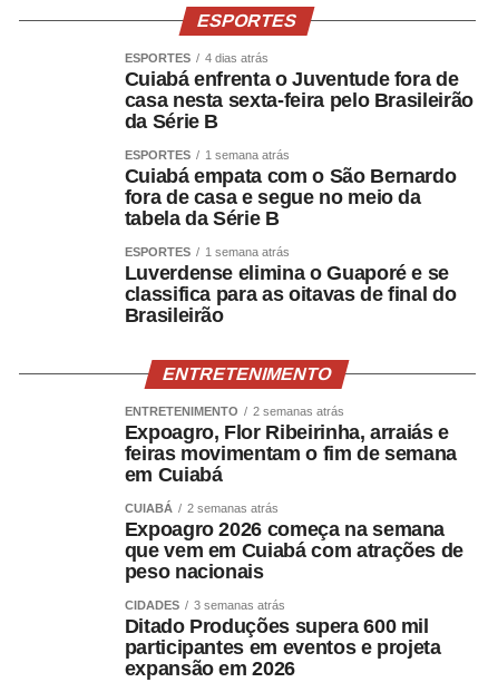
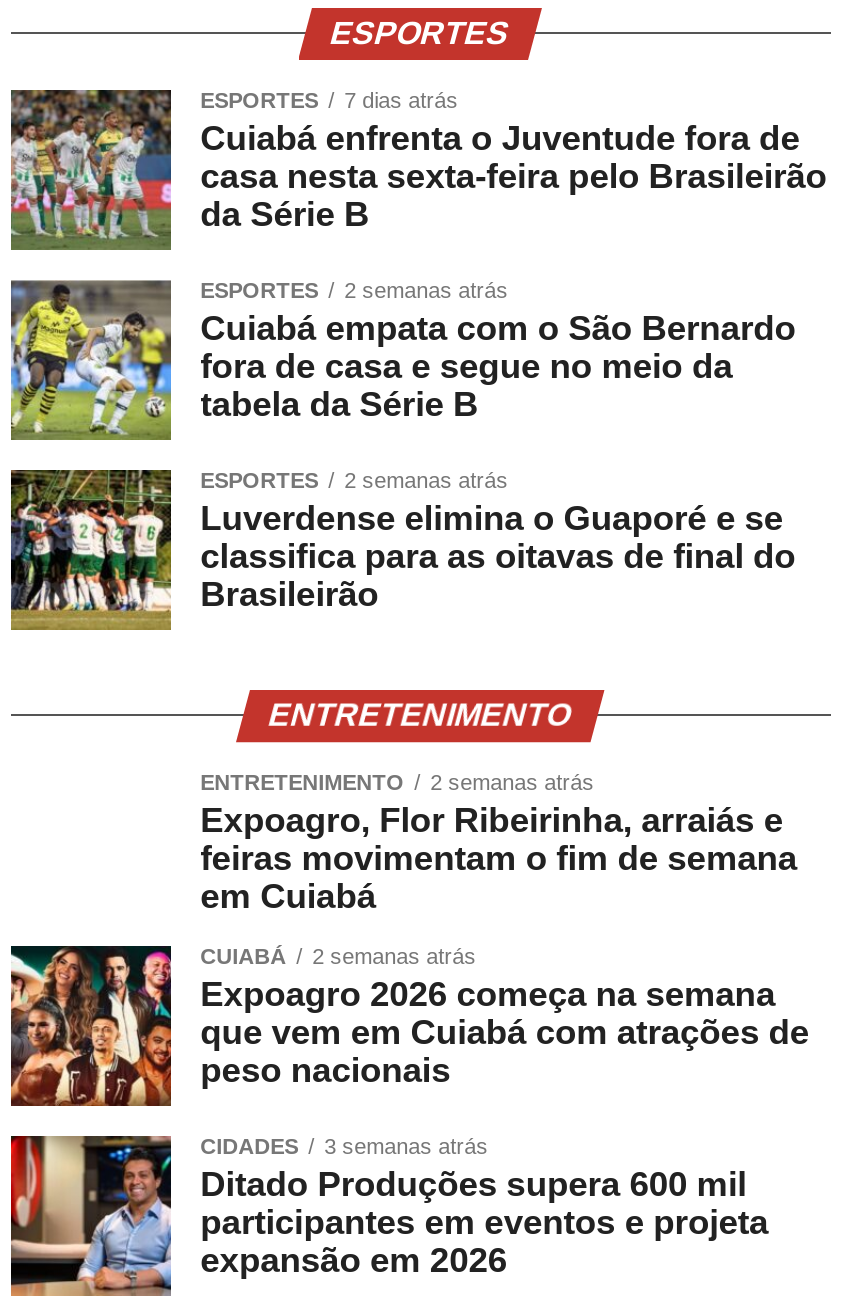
none -> [9,88,173,252] [image]
[124,51,268,65] ESPORTES 4 dias atrás -> [200,88,458,112] ESPORTES 7 dias atrás
none -> [9,278,173,442] [image]
[205,148,289,162] 1 semana atrás -> [344,278,508,302] 2 semanas atrás
none -> [9,468,173,632] [image]
[205,245,289,259] 1 semana atrás -> [344,468,508,492] 2 semanas atrás
none -> [9,944,173,1108] [image]
none -> [9,1134,173,1298] [image]

